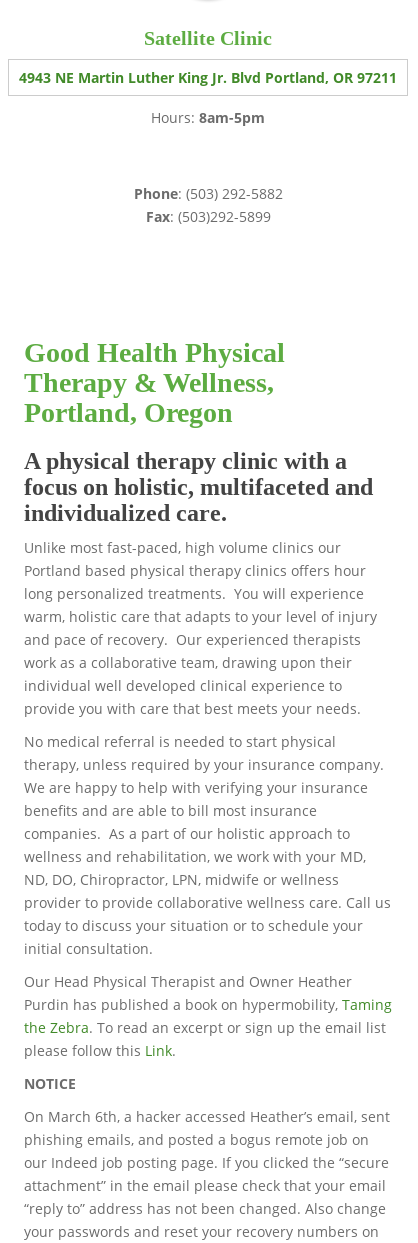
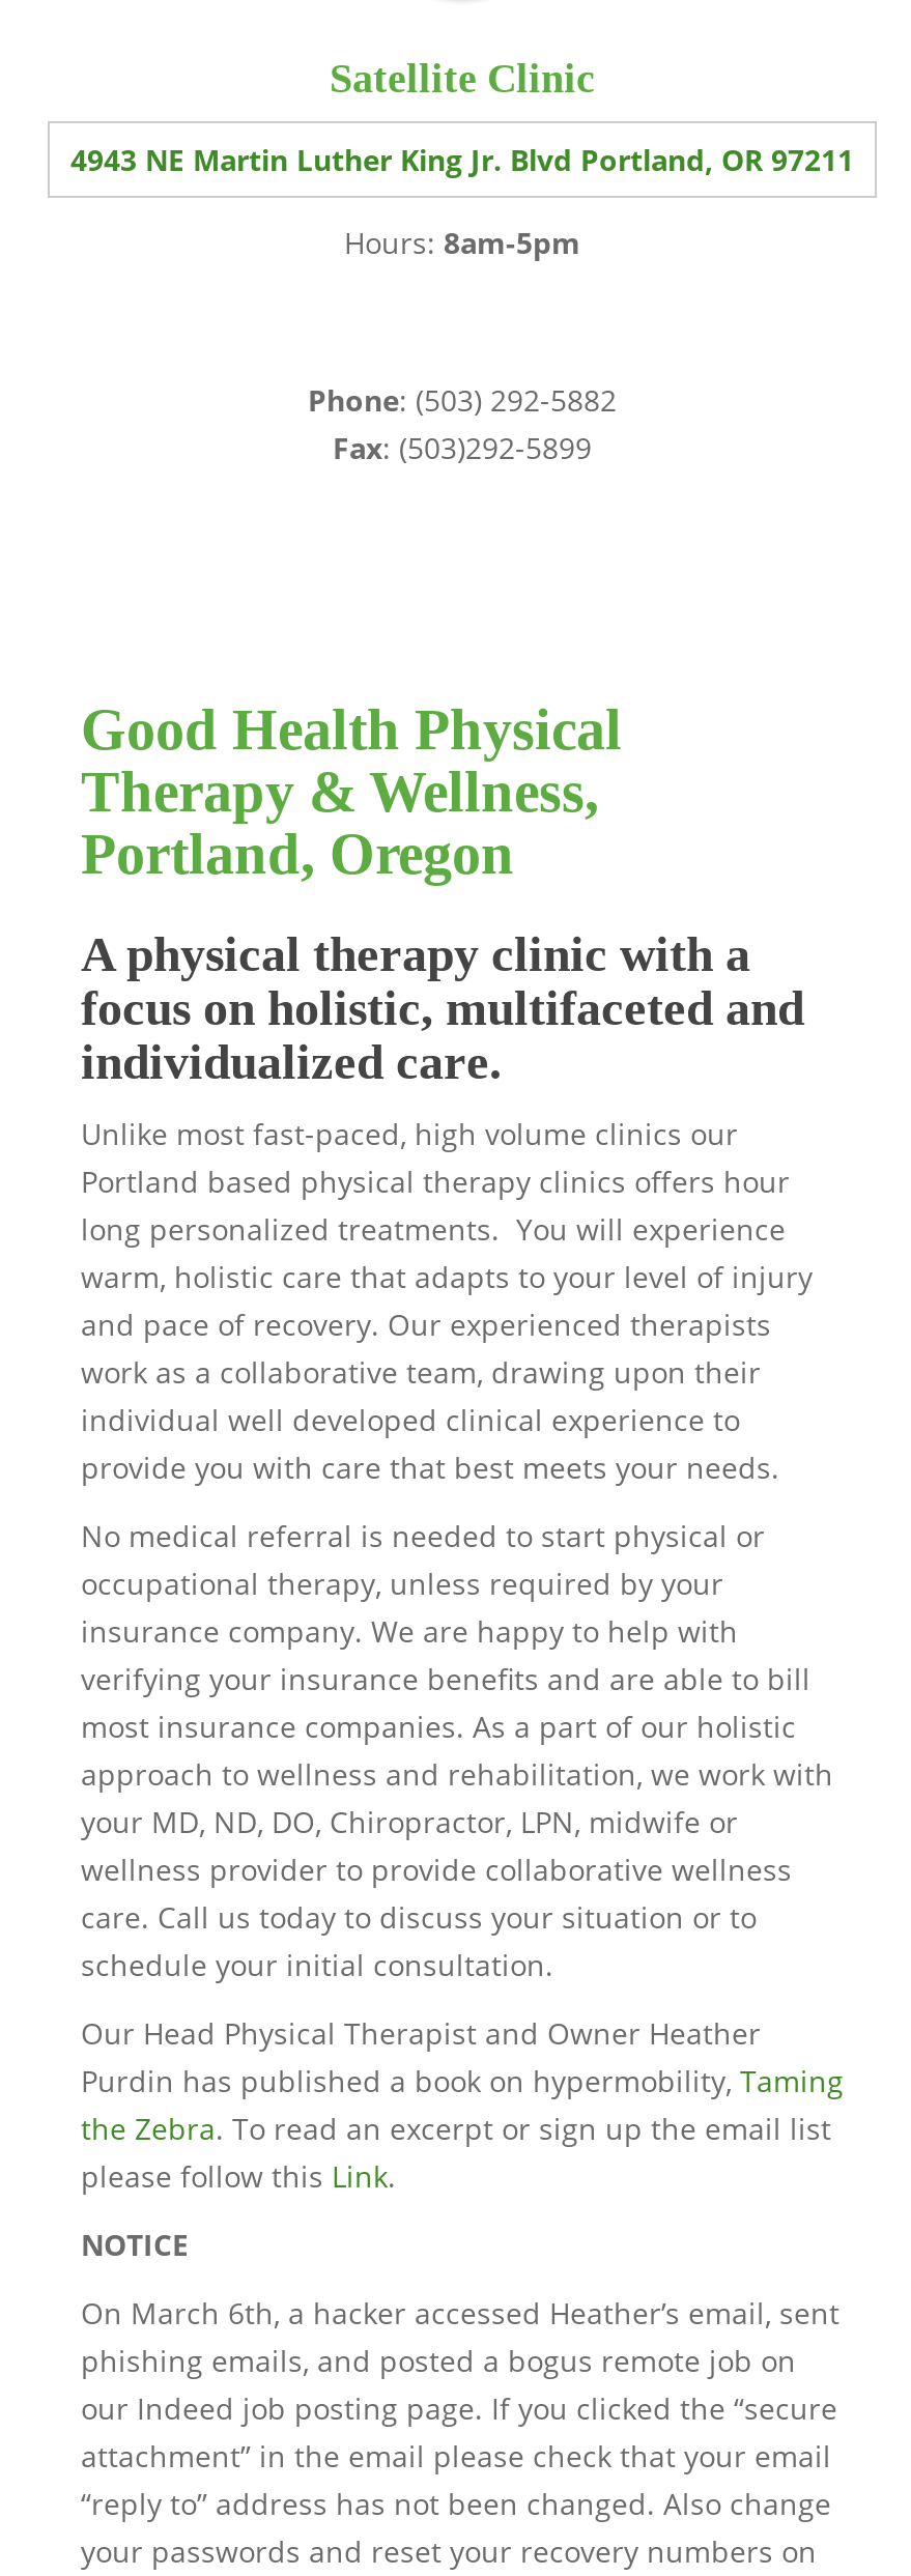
[24,732,391,958] No medical referral is needed to start physical | therapy, unless required by your insurance company. | We are happy to help with verifying your insurance | benefits and are able to bill most insurance | companies. As a part of our holistic approach to | wellness and rehabilitation, we work with your MD, | ND, DO, Chiropractor, LPN, midwife or wellness | provider to provide collaborative wellness care. Call us | today to discuss your situation or to schedule your | initial consultation. -> [81,1516,833,1985] No medical referral is needed to start physical or | occupational therapy, unless required by your | insurance company. We are happy to help with | verifying your insurance benefits and are able to bill | most insurance companies. As a part of our holistic | approach to wellness and rehabilitation, we work with | your MD, ND, DO, Chiropractor, LPN, midwife or | wellness provider to provide collaborative wellness | care. Call us today to discuss your situation or to | schedule your initial consultation.

